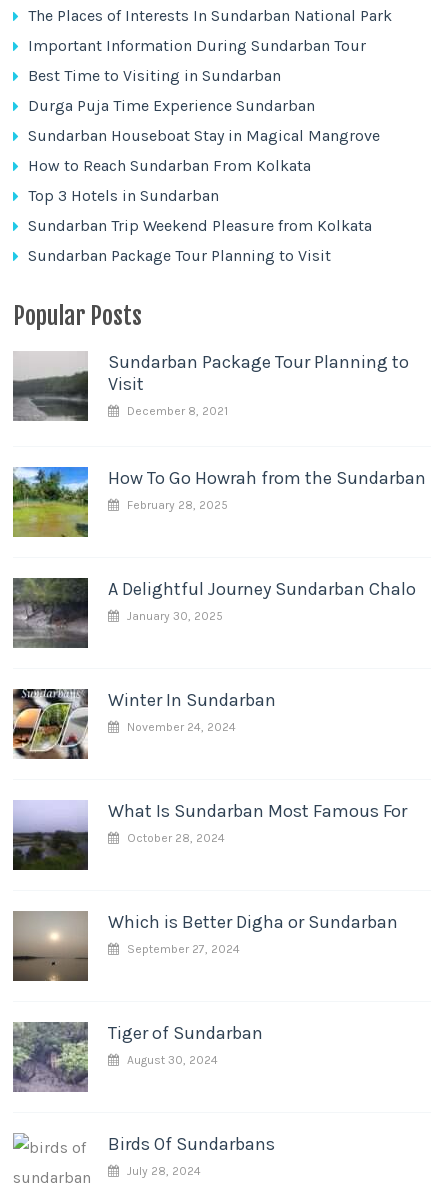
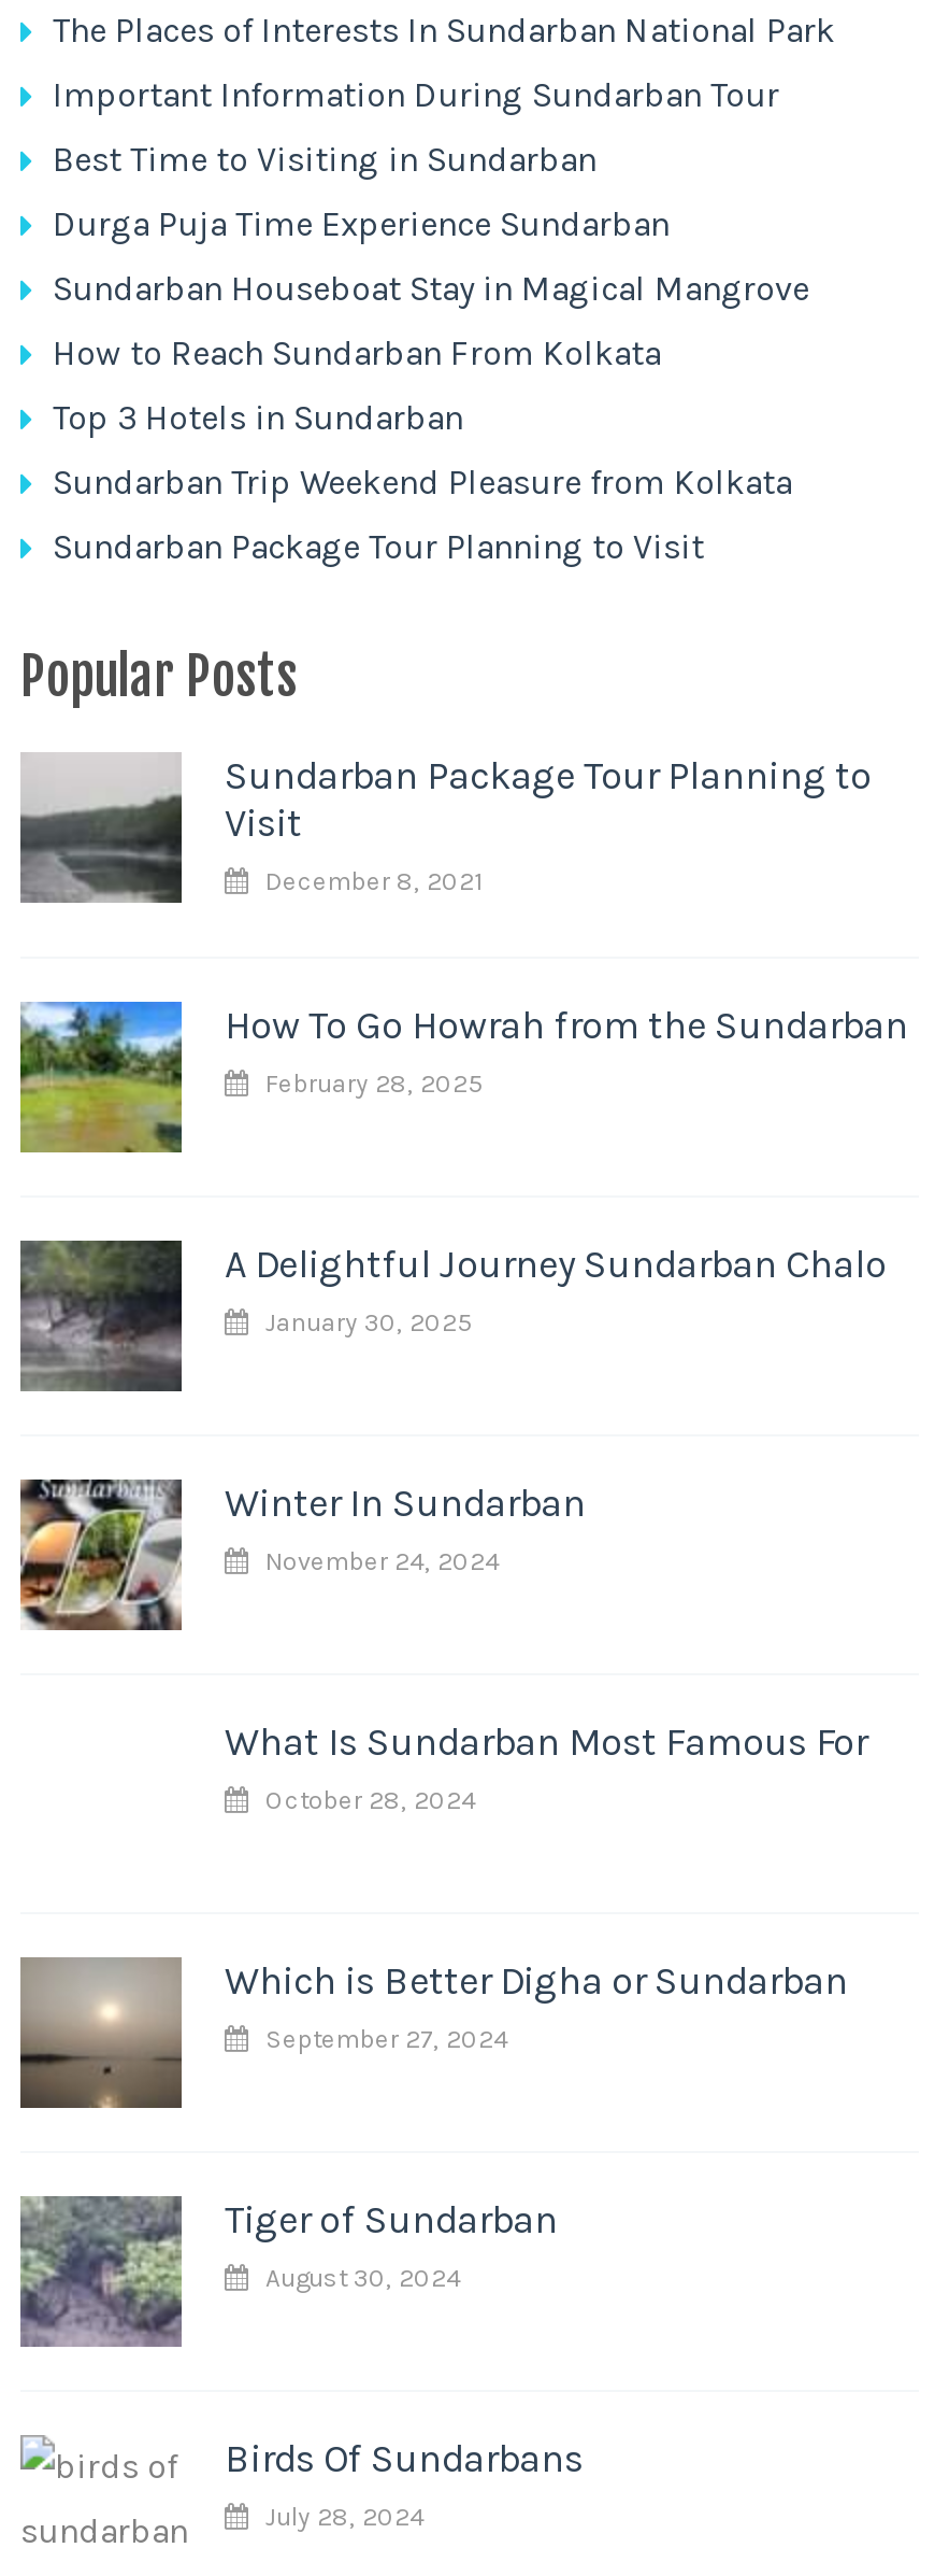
[12,800,89,871] [image] -> none

